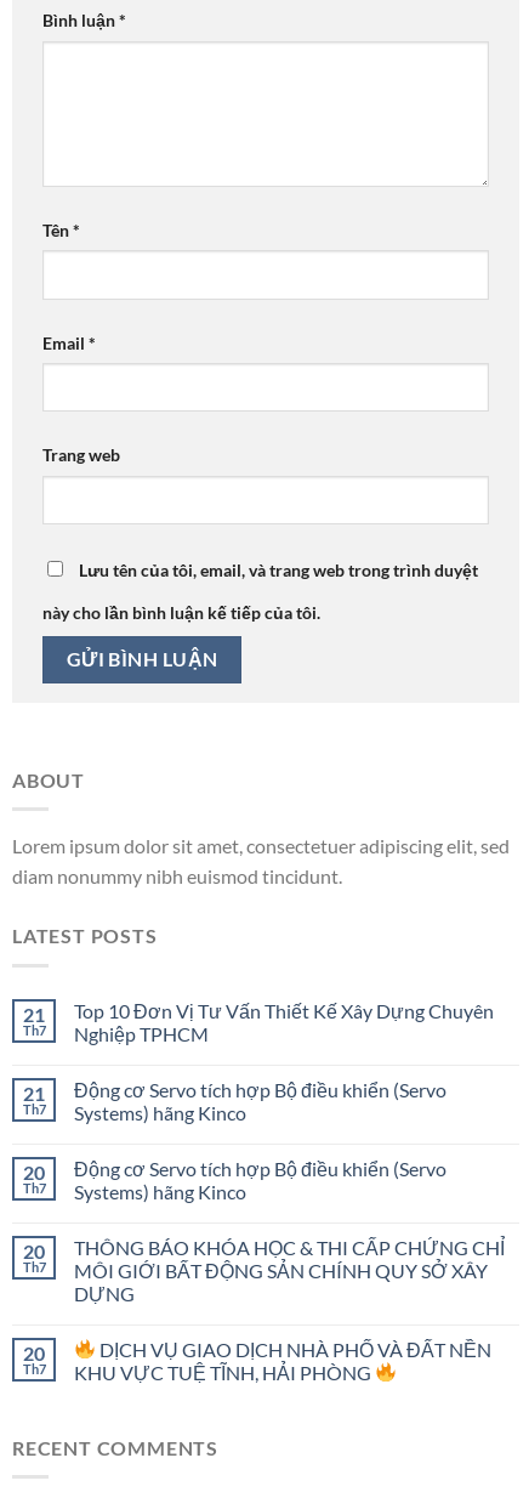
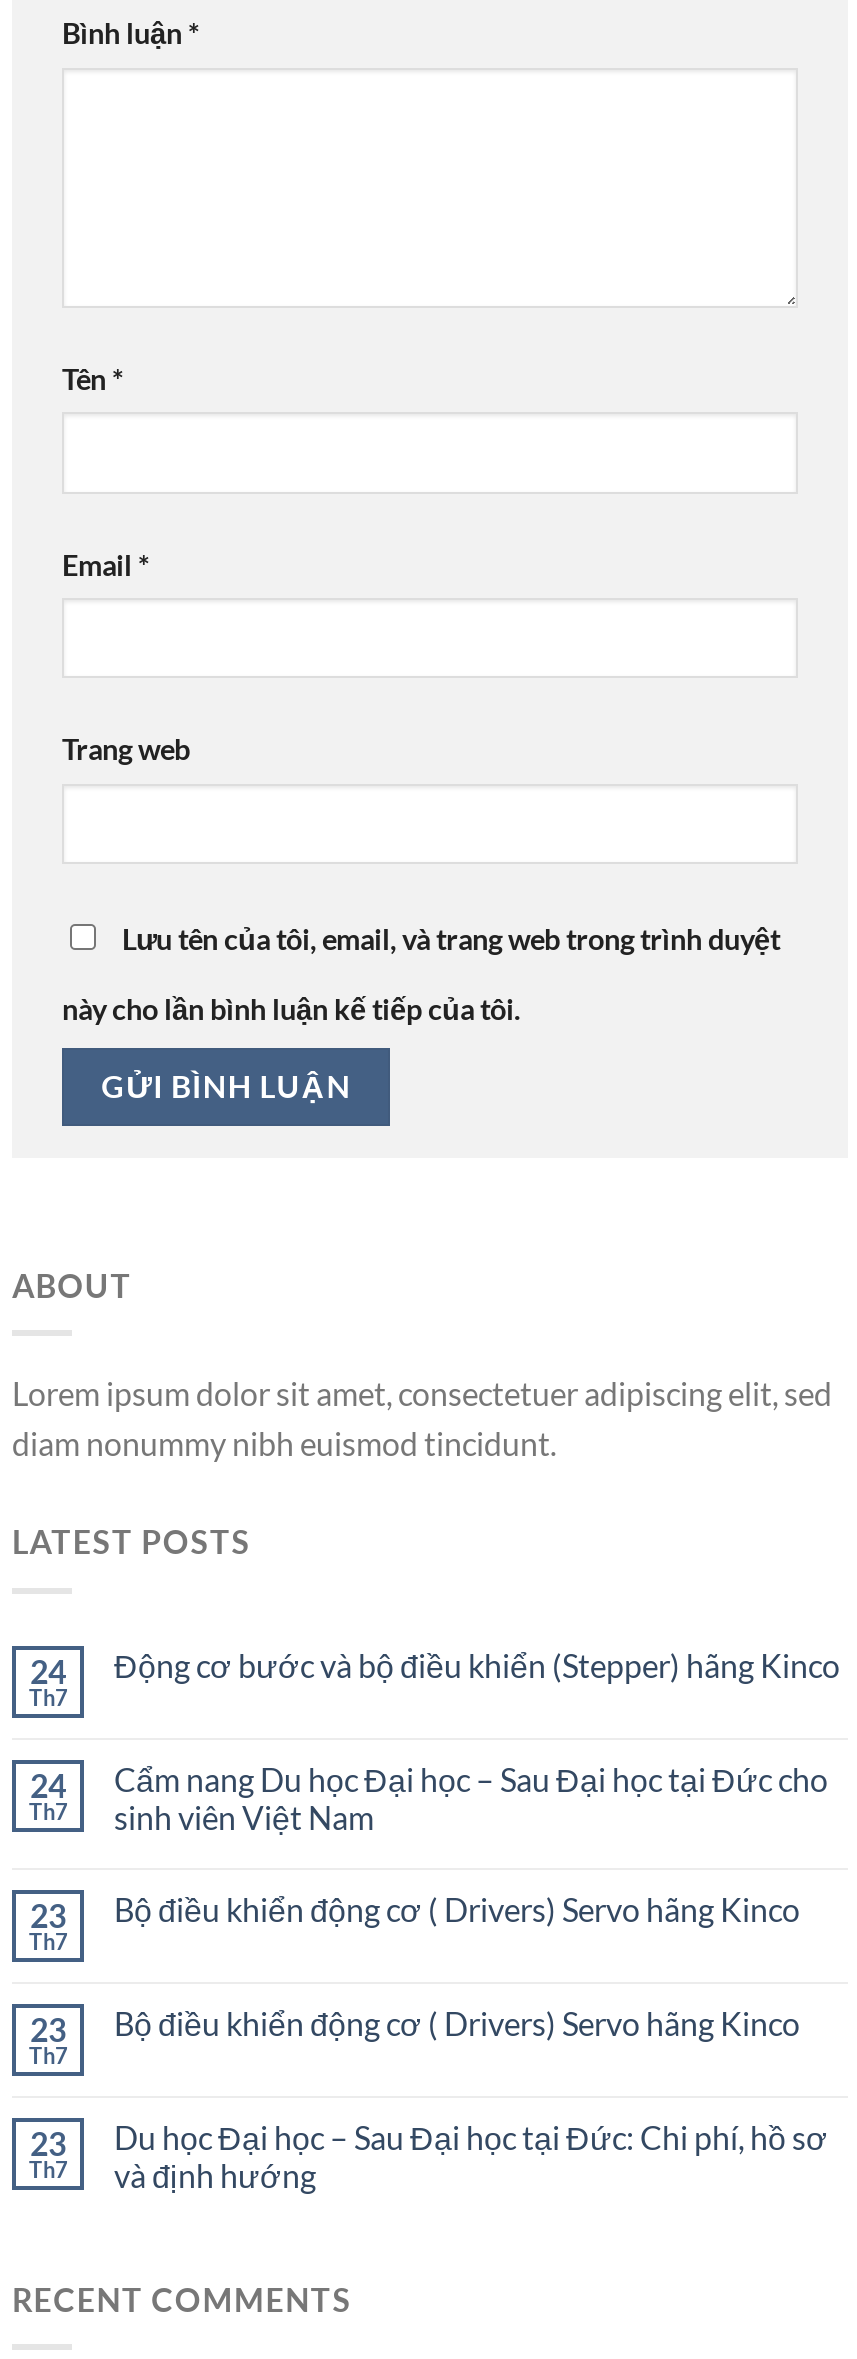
[23,1002,45,1025] 21 -> [30,1651,66,1689] 24
[74,999,494,1045] Top 10 Đơn Vị Tư Vấn Thiết Kế Xây Dựng Chuyên | Nghiệp TPHCM -> [114,1645,840,1683] Động cơ bước và bộ điều khiển (Stepper) hãng Kinco
[23,1081,45,1104] 21 -> [30,1765,66,1803] 24
[74,1078,446,1124] Động cơ Servo tích hợp Bộ điều khiển (Servo | Systems) hãng Kinco -> [114,1759,828,1835] Cẩm nang Du học Đại học – Sau Đại học tại Đức cho | sinh viên Việt Nam
[23,1160,45,1183] 20 -> [30,1895,66,1933] 23
[74,1157,446,1203] Động cơ Servo tích hợp Bộ điều khiển (Servo | Systems) hãng Kinco -> [114,1889,800,1927] Bộ điều khiển động cơ ( Drivers) Servo hãng Kinco
[23,1239,45,1262] 20 -> [30,2009,66,2047] 23
[74,1235,505,1305] THÔNG BÁO KHÓA HỌC & THI CẤP CHỨNG CHỈ | MÔI GIỚI BẤT ĐỘNG SẢN CHÍNH QUY SỞ XÂY | DỰNG -> [114,2003,800,2041] Bộ điều khiển động cơ ( Drivers) Servo hãng Kinco
[23,1341,45,1364] 20 -> [30,2123,66,2161] 23
[74,1337,492,1384] DỊCH VỤ GIAO DỊCH NHÀ PHỐ VÀ ĐẤT NỀN | KHU VỰC TUỆ TĨNH, HẢI PHÒNG -> [114,2117,828,2193] Du học Đại học – Sau Đại học tại Đức: Chi phí, hồ sơ | và định hướng

